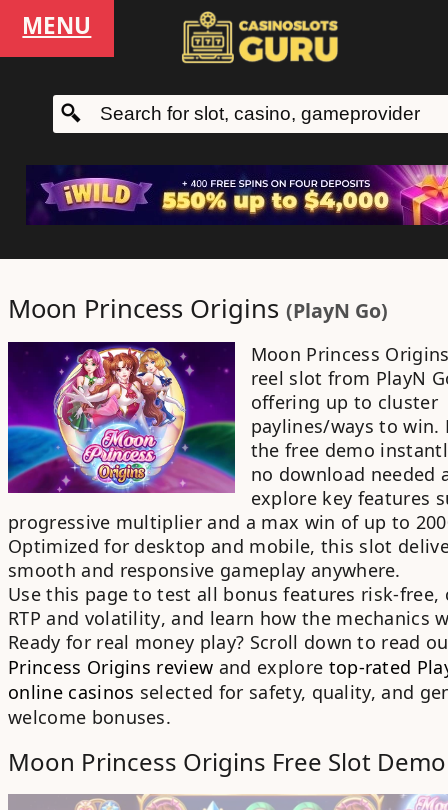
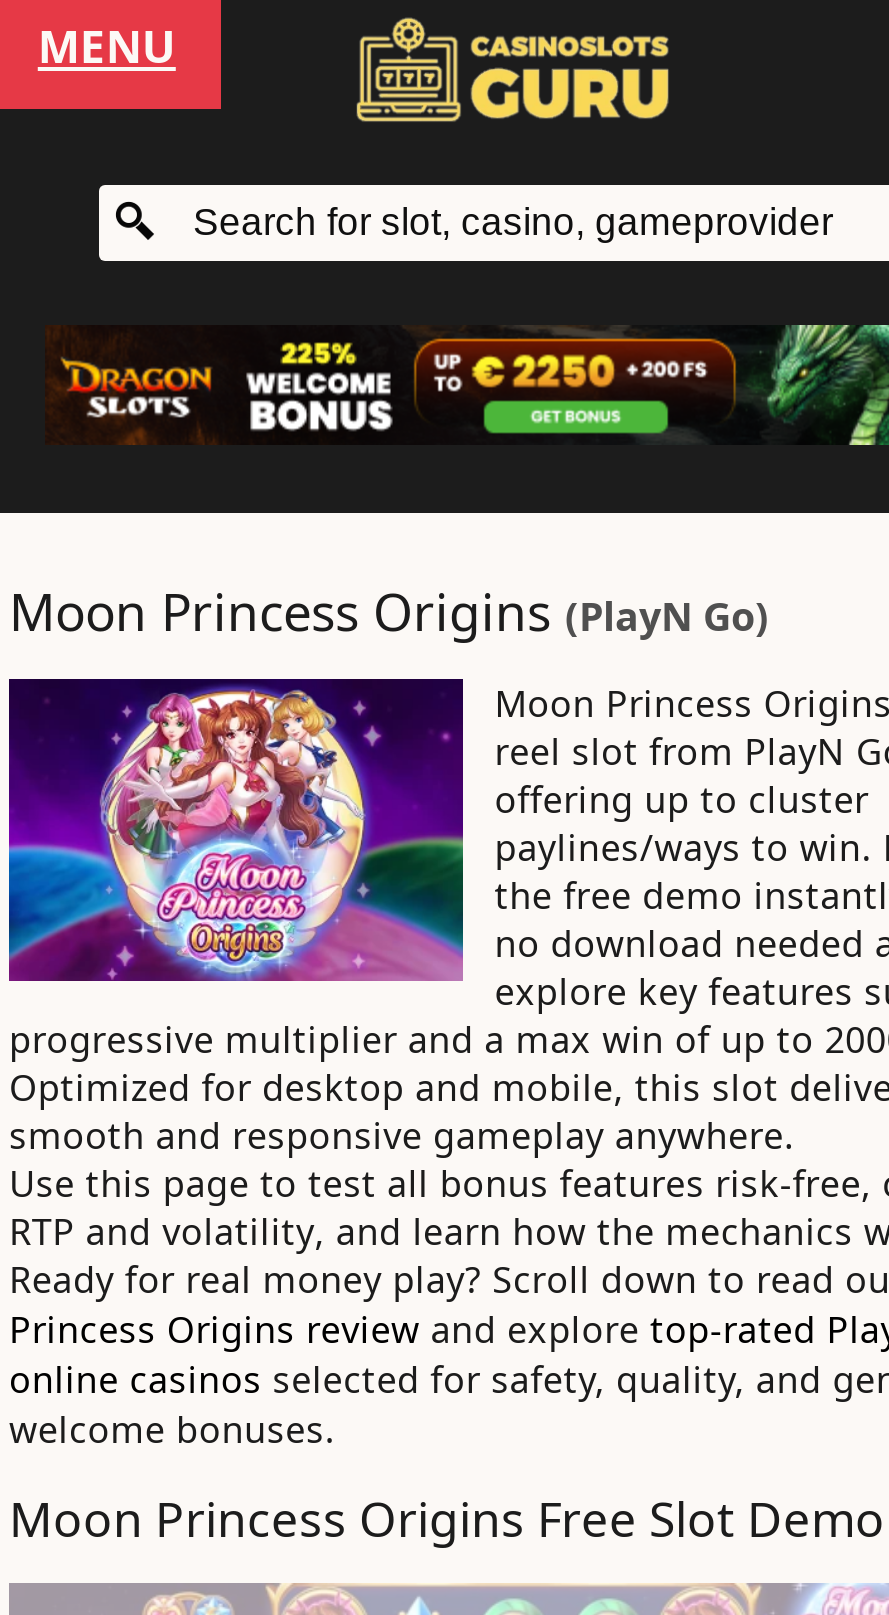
[26,164,445,226] [image] -> [47,323,883,447] [image]

